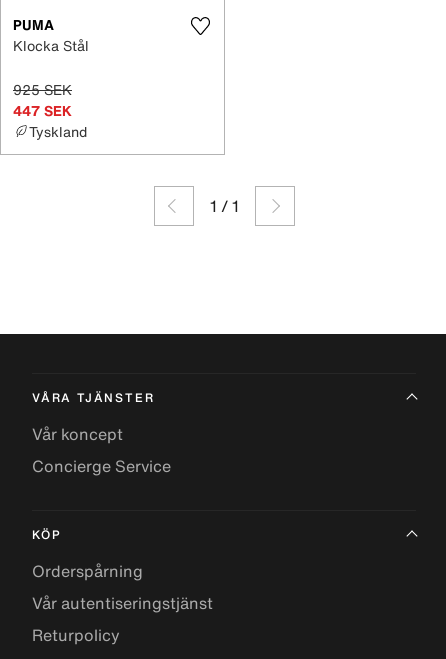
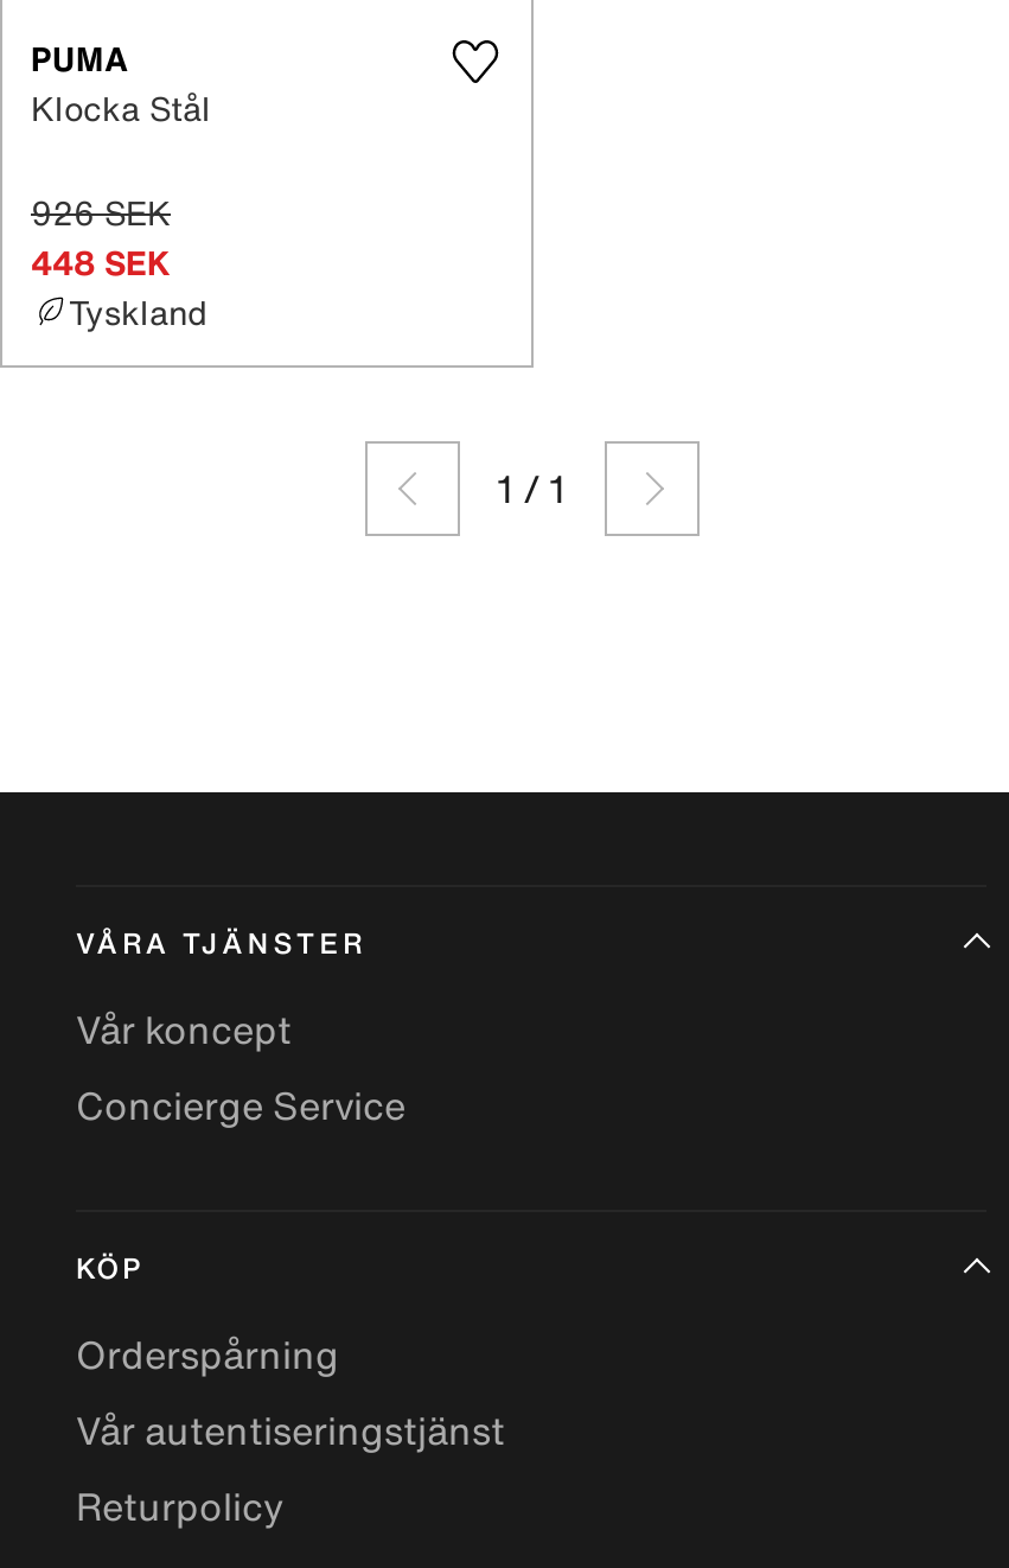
[13,79,72,100] 925 SEK -> [31,187,171,237] 926 SEK
[13,100,72,121] 447 SEK -> [31,237,171,287] 448 SEK

